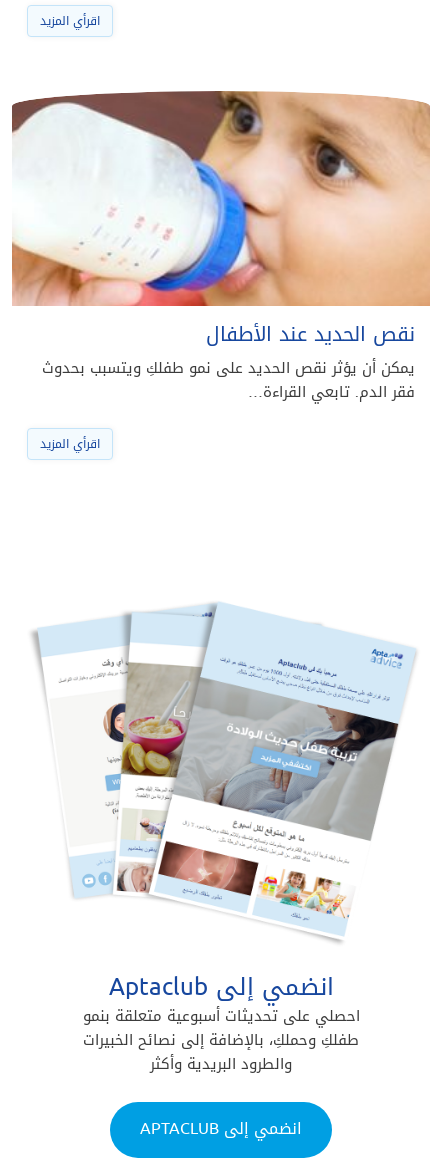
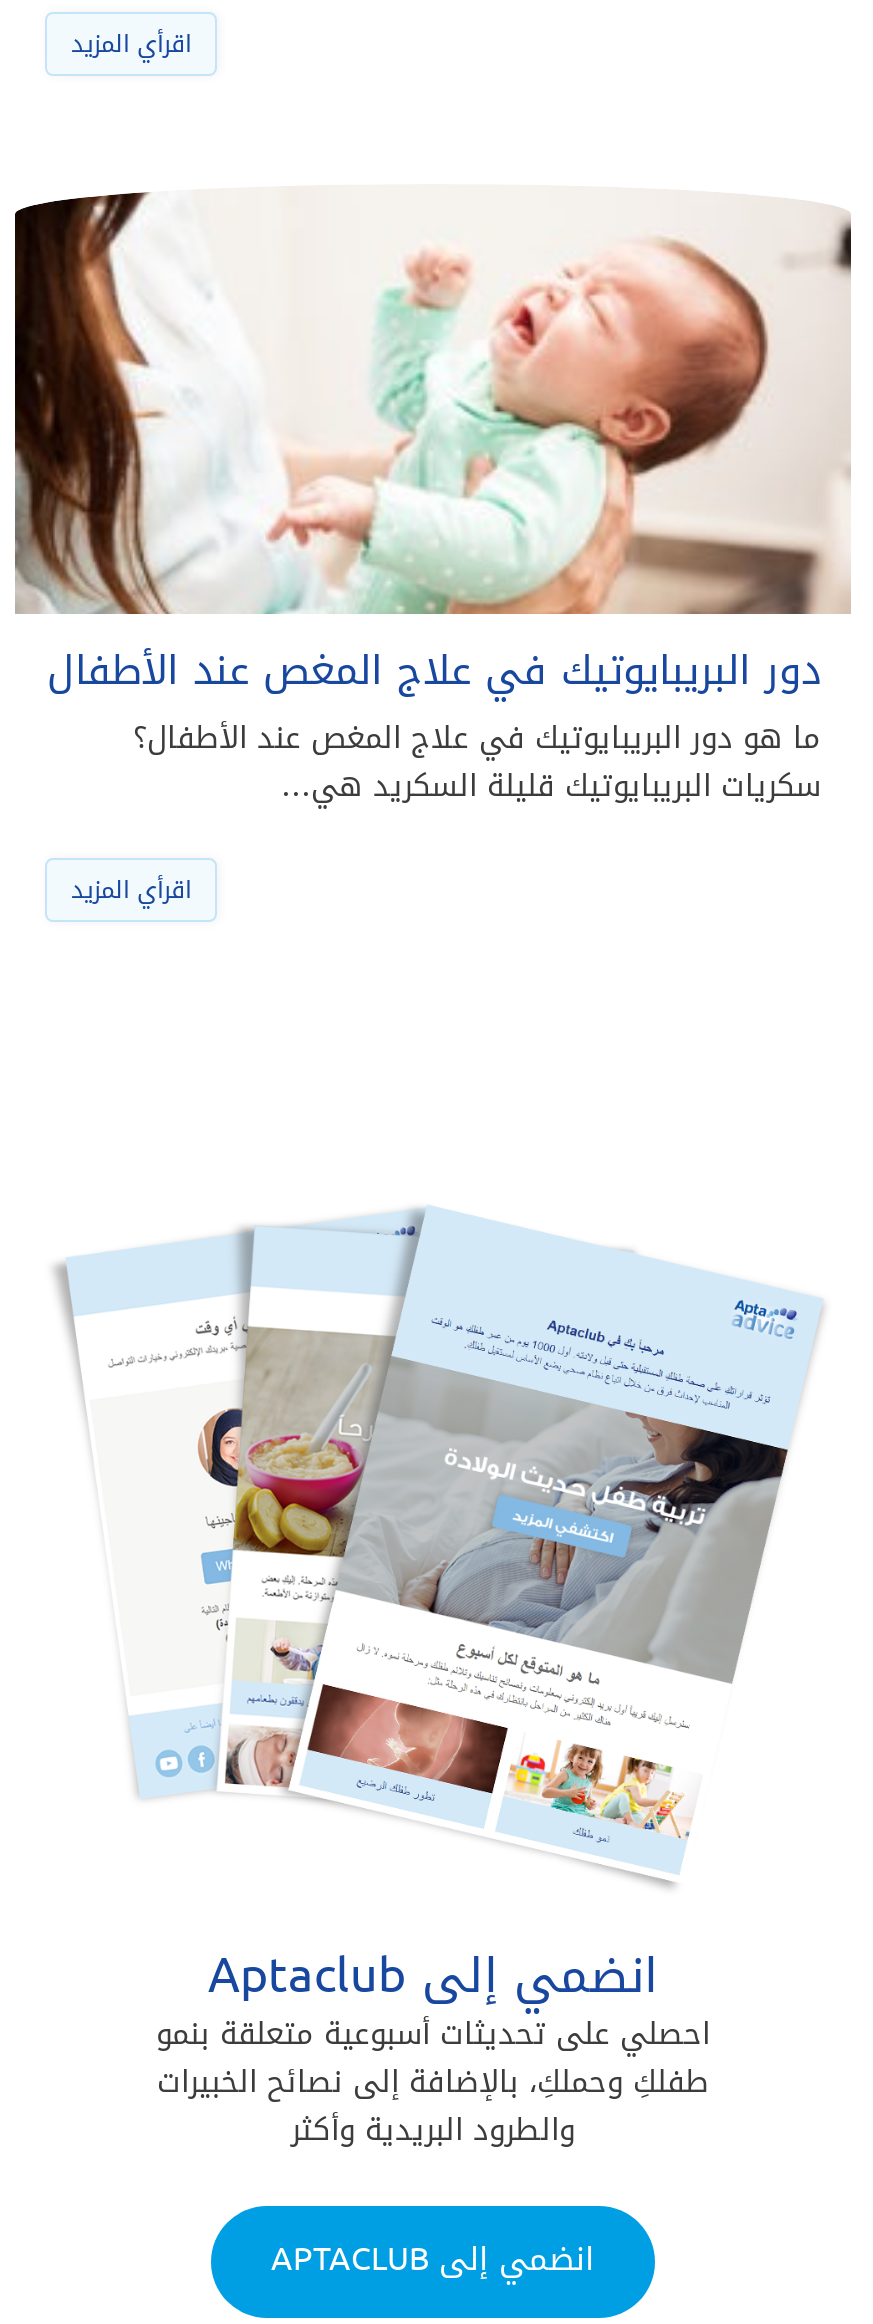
[12,90,430,406] [image] | نقص الحديد عند الأطفال | يمكن أن يؤثر نقص الحديد على نمو طفلكِ ويتسبب بحدوث | فقر الدم. تابعي القراءة… -> [13,184,853,813] [image] | دور البريبايوتيك في علاج المغص عند الأطفال | ما هو دور البريبايوتيك في علاج المغص عند الأطفال؟ | سكريات البريبايوتيك قليلة السكريد هي…

